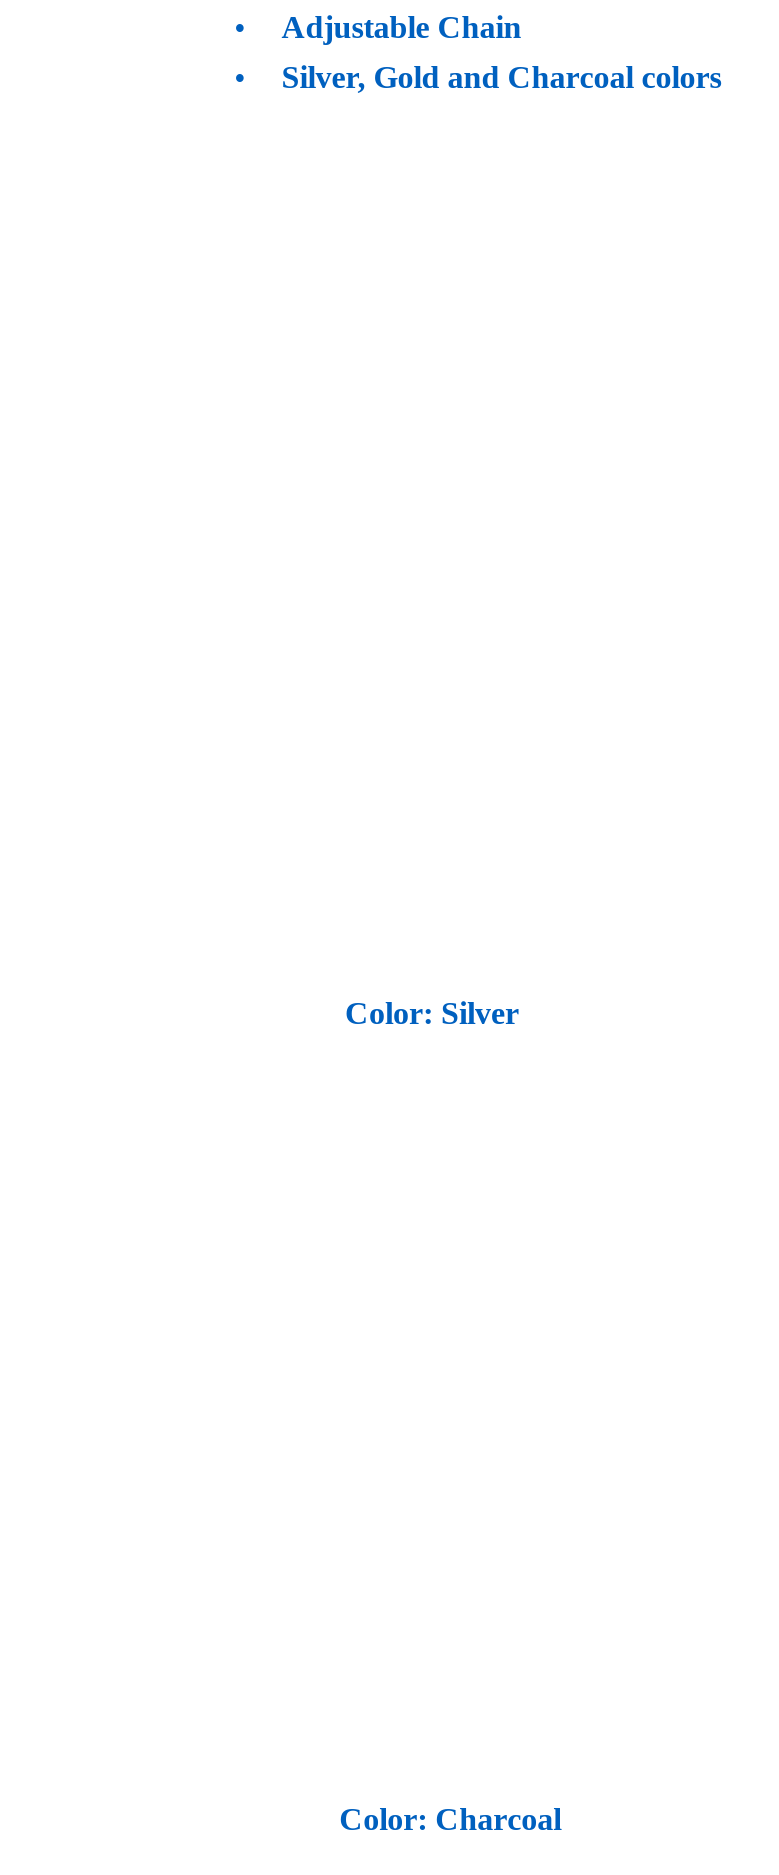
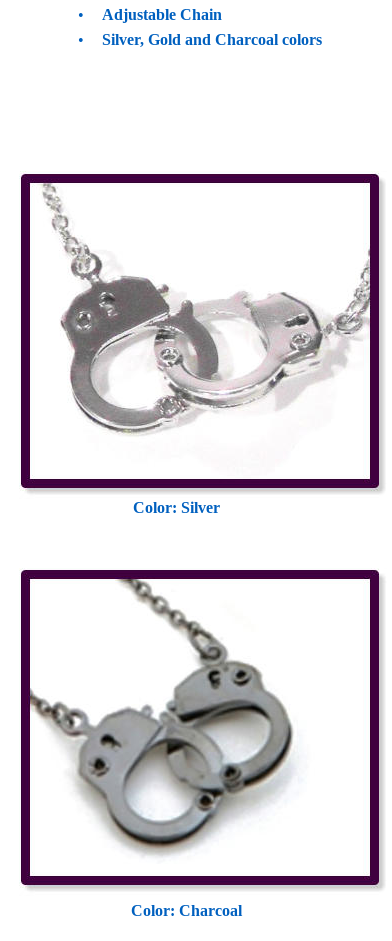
none -> [20,173,383,492] [image]
none -> [20,569,383,889] [image]

